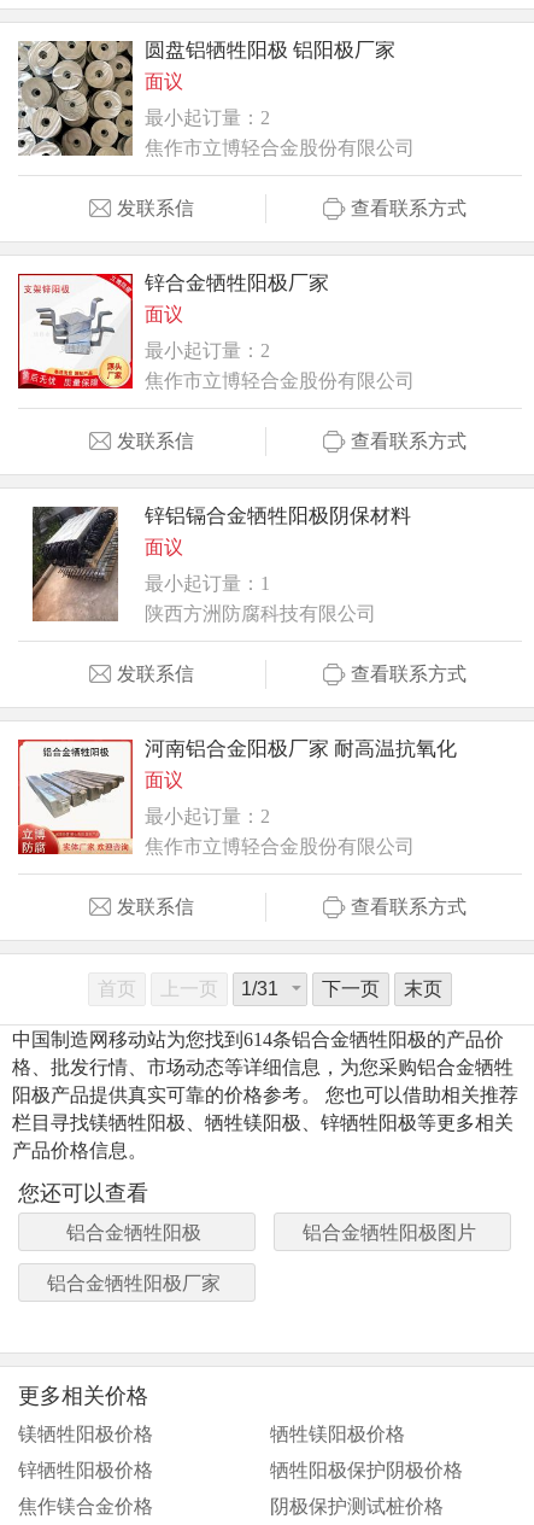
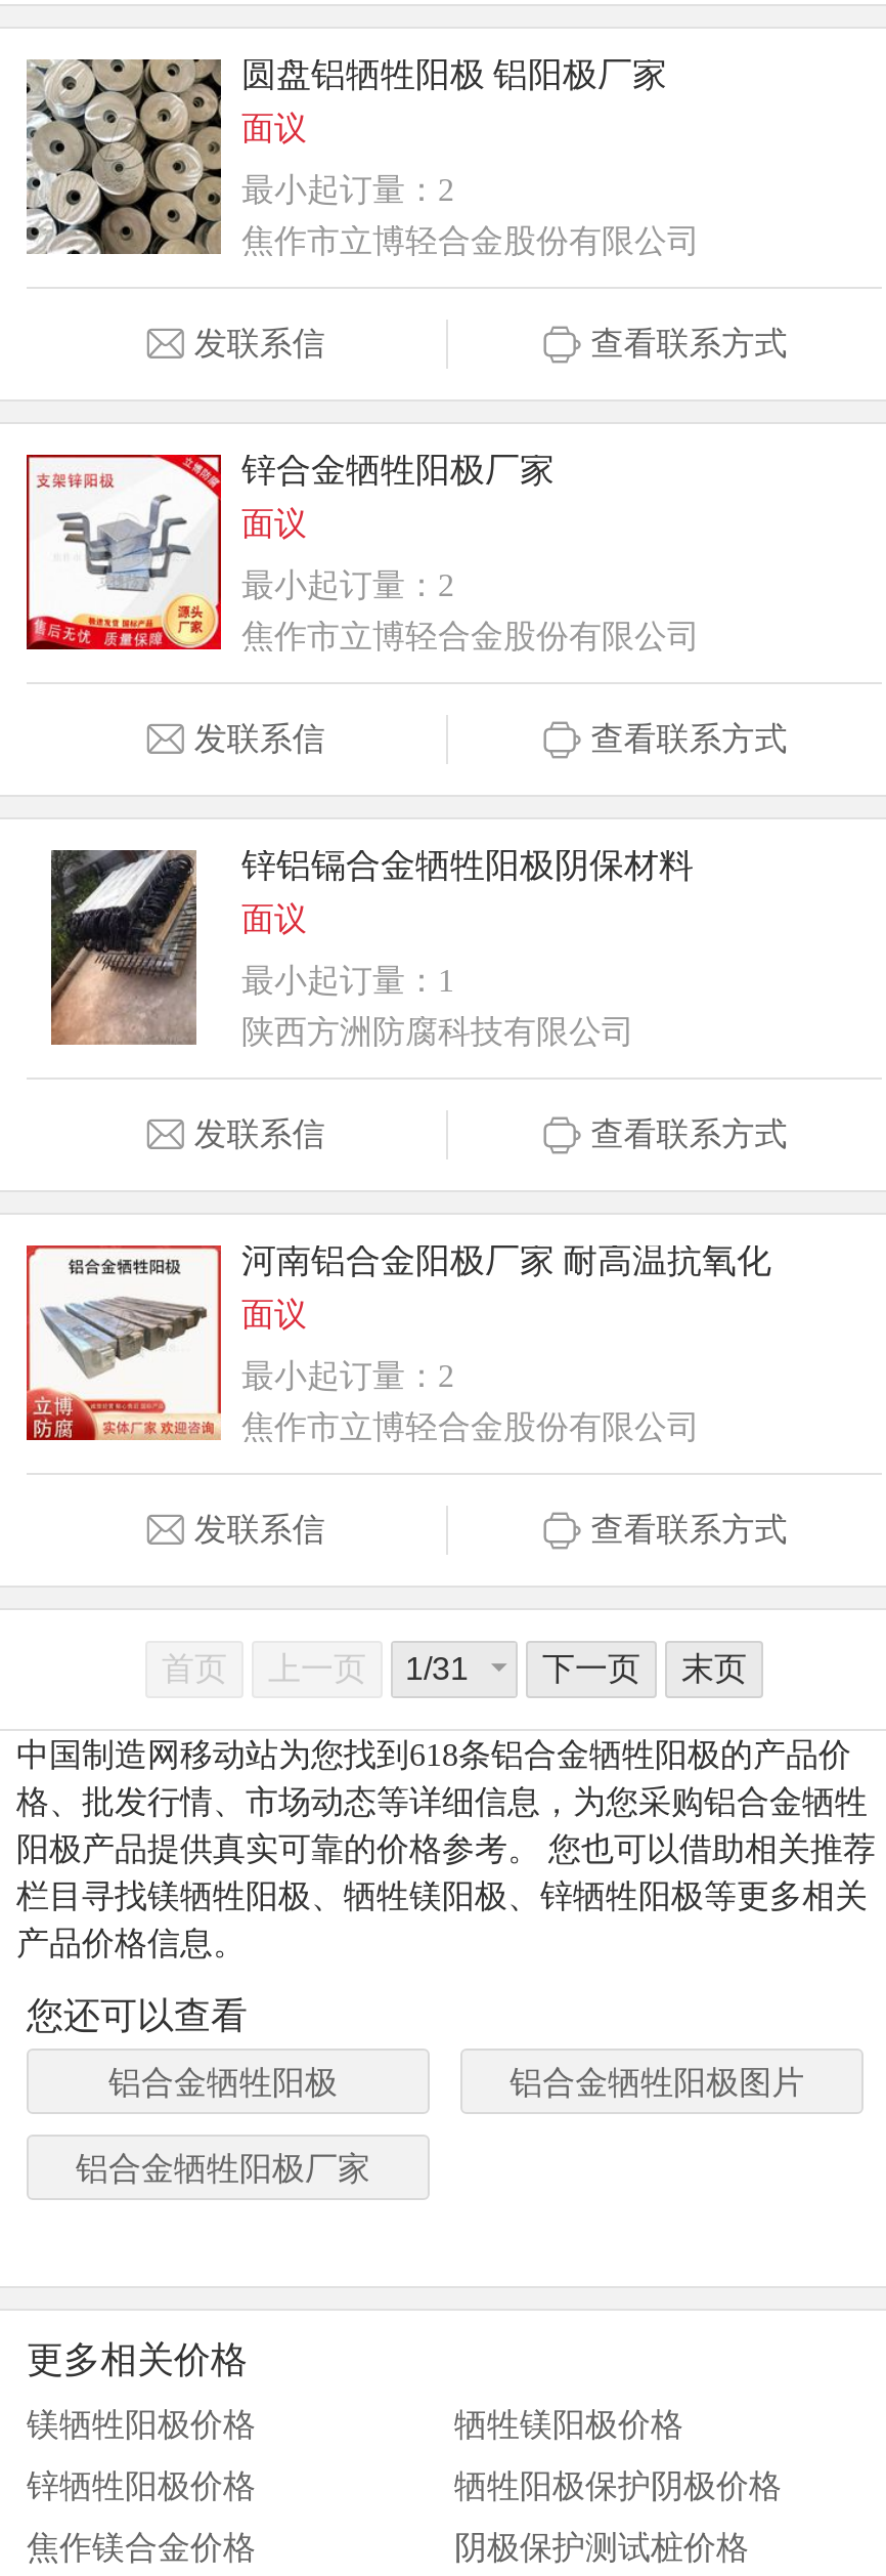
[12,1029,504,1049] 中国制造网移动站为您找到614条铝合金牺牲阳极的产品价 -> [16,1737,851,1771] 中国制造网移动站为您找到618条铝合金牺牲阳极的产品价

